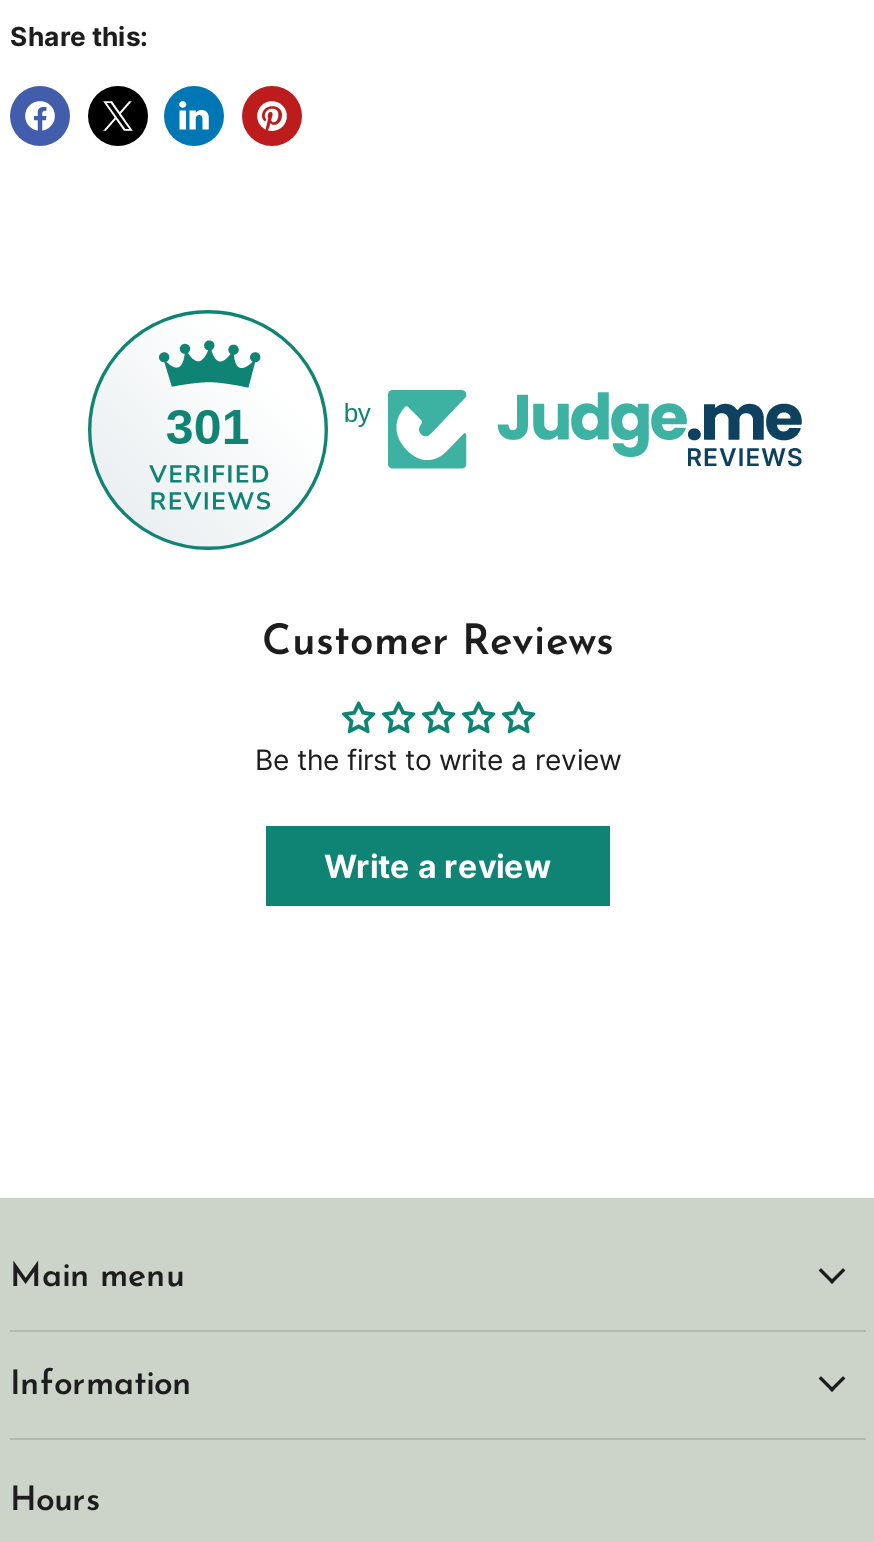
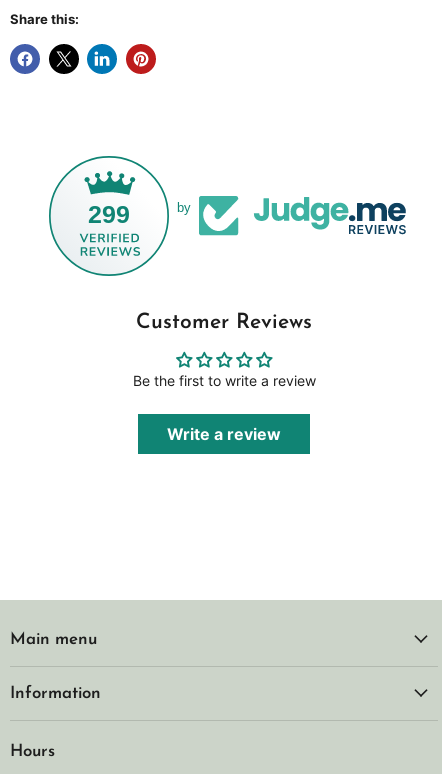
[166,398,250,454] 301 -> [88,200,130,228] 299

